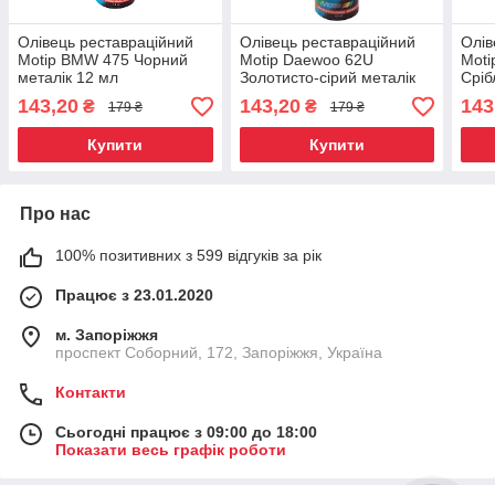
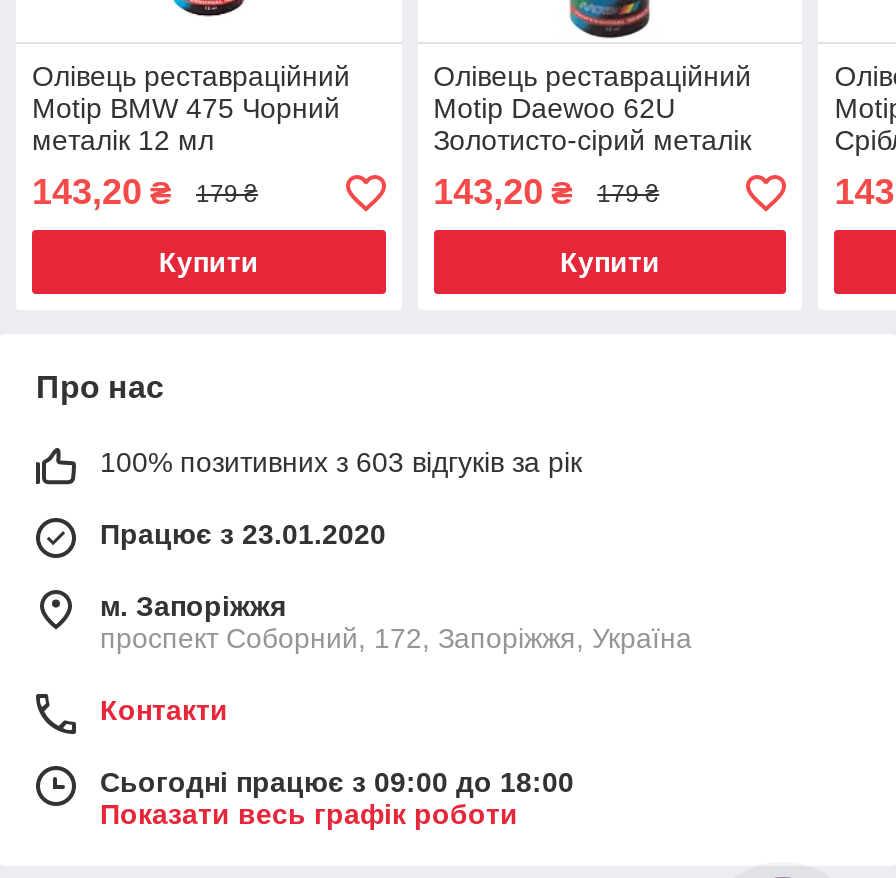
[55,247,322,265] 100% позитивних з 599 відгуків за рік -> [100,447,582,479] 100% позитивних з 603 відгуків за рік

